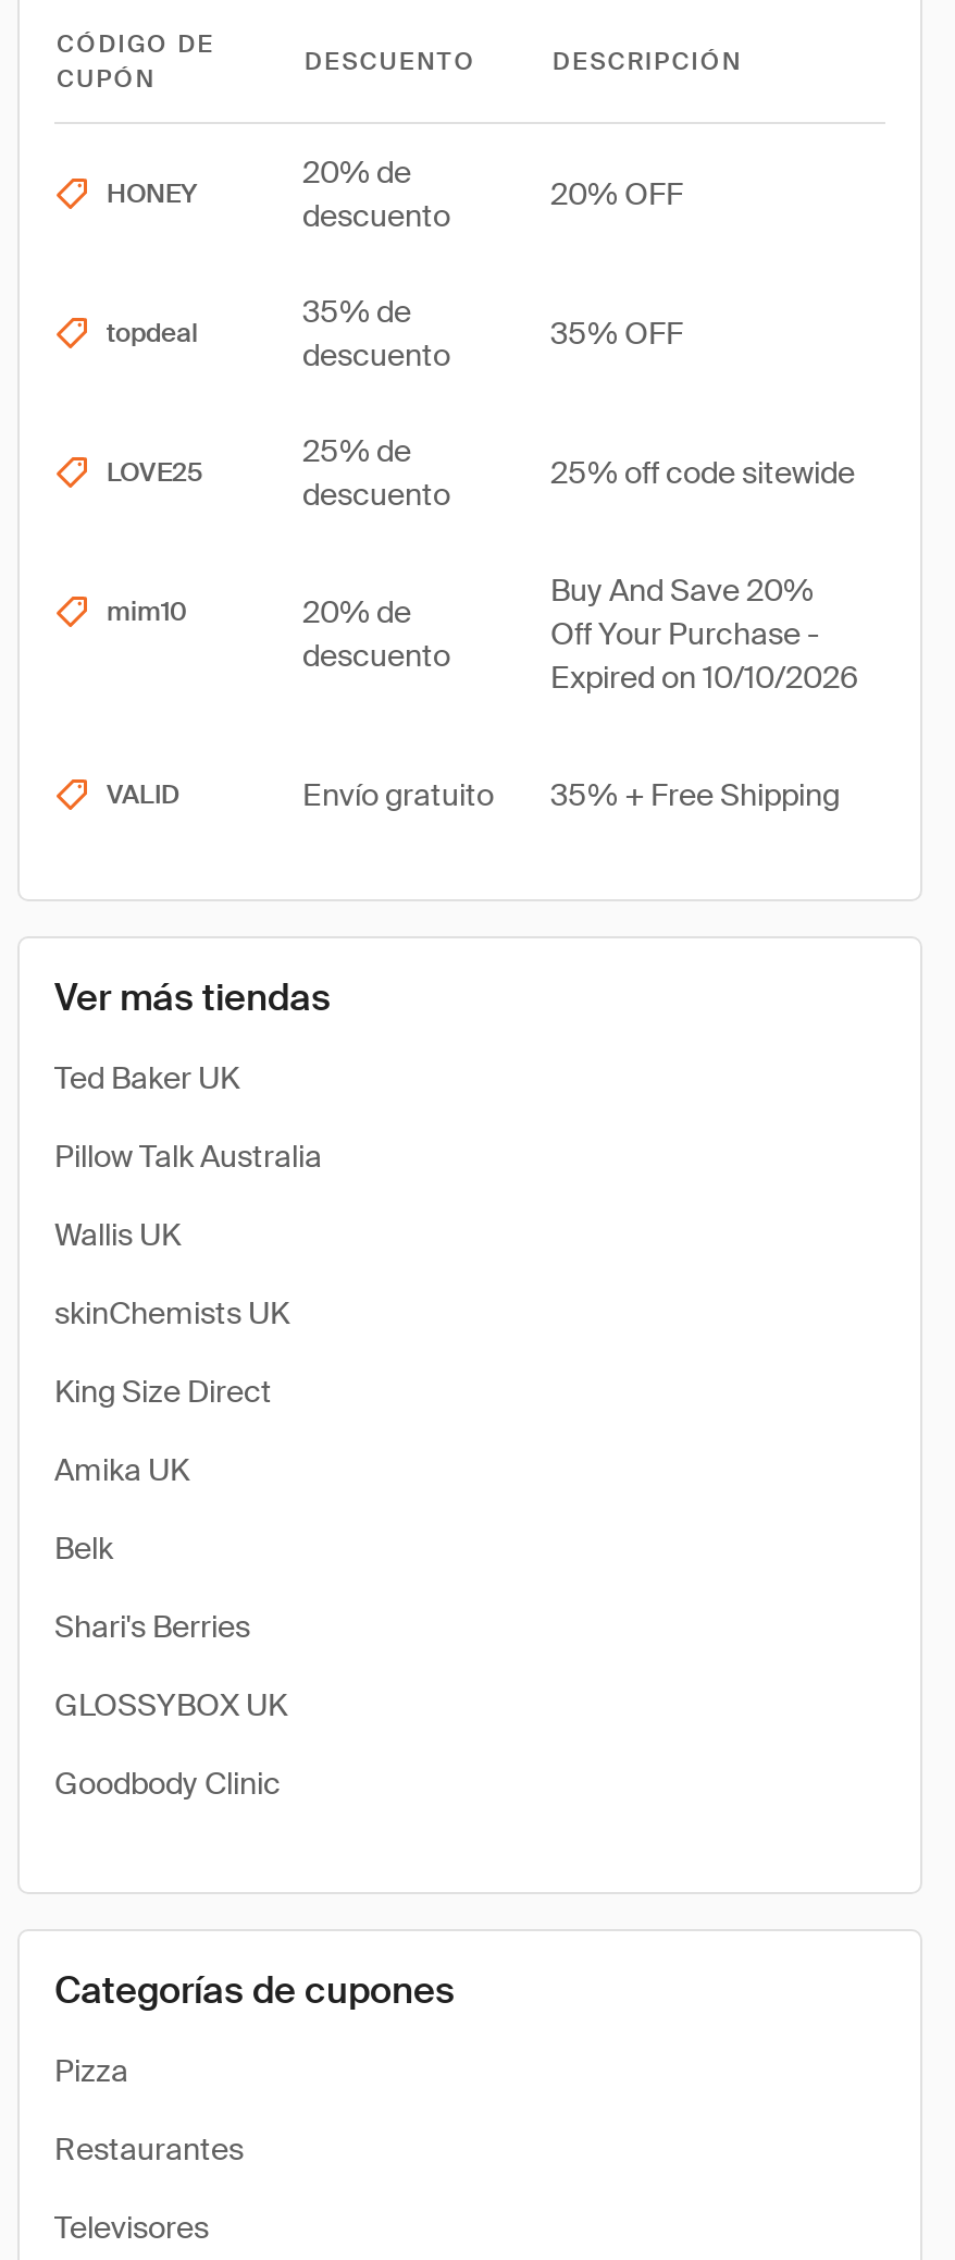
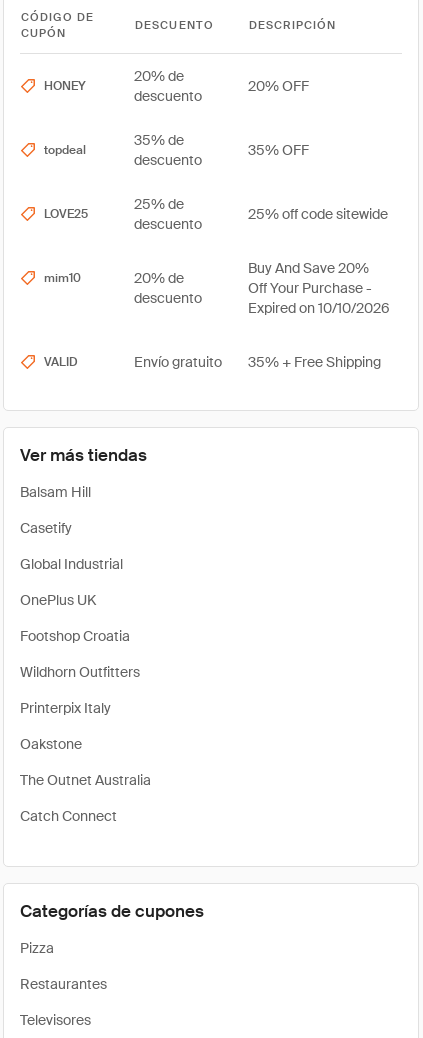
[54,1058,239,1097] Ted Baker UK -> [20,483,91,501] Balsam Hill
[54,1137,322,1176] Pillow Talk Australia -> [20,519,72,537] Casetify
[54,1215,181,1254] Wallis UK -> [20,555,123,573] Global Industrial
[54,1293,289,1332] skinChemists UK -> [20,591,96,609] OnePlus UK
[54,1372,272,1411] King Size Direct -> [20,627,130,645] Footshop Croatia
[54,1450,189,1489] Amika UK -> [20,663,140,681] Wildhorn Outfitters
[54,1528,113,1568] Belk -> [20,699,111,717] Printerpix Italy
[54,1607,250,1646] Shari's Berries -> [20,735,82,753] Oakstone
[54,1685,287,1724] GLOSSYBOX UK -> [20,771,151,789] The Outnet Australia
[54,1764,281,1803] Goodbody Clinic -> [20,807,117,825] Catch Connect

